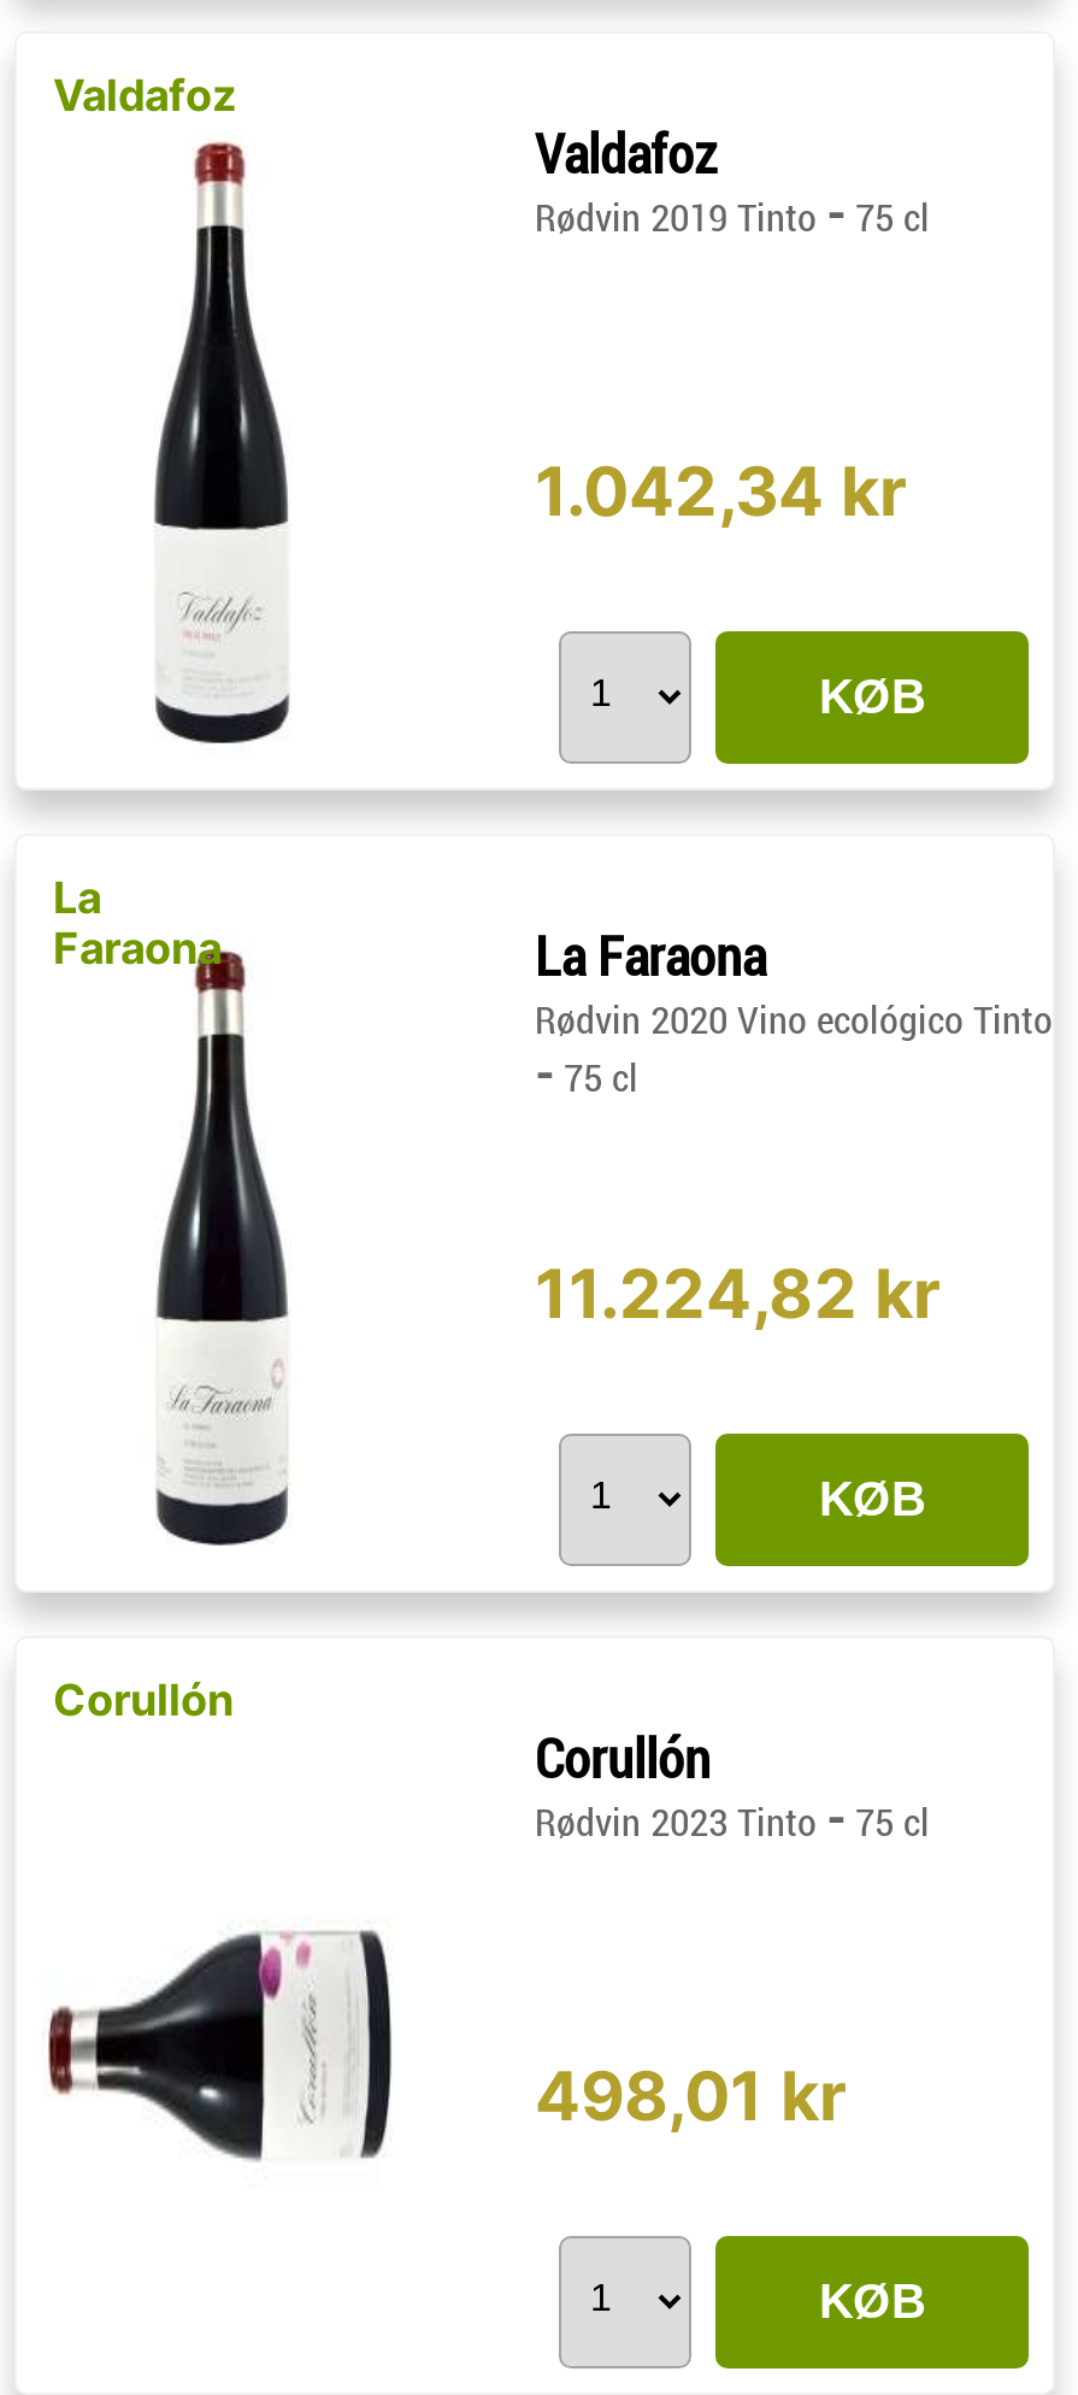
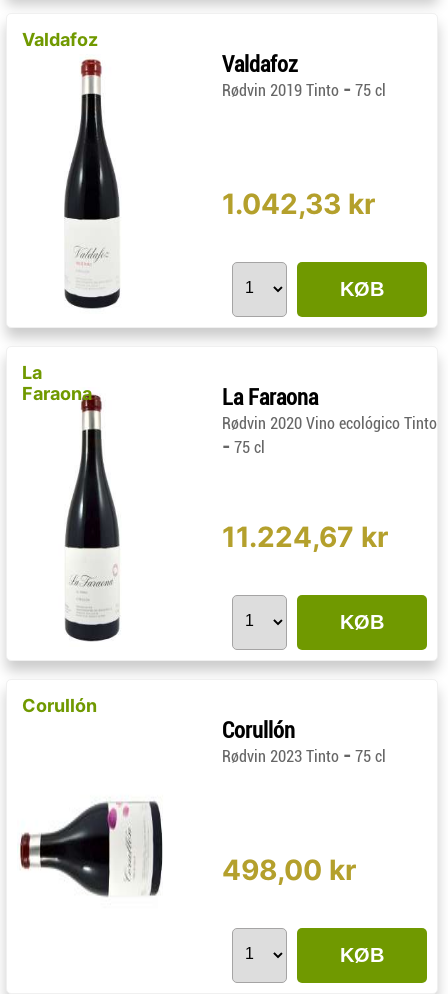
[535,450,906,532] 1.042,34 kr -> [222,187,375,221] 1.042,33 kr
[535,1253,939,1335] 11.224,82 kr -> [222,520,388,554] 11.224,67 kr
[535,2055,846,2137] 498,01 kr -> [222,853,356,887] 498,00 kr

